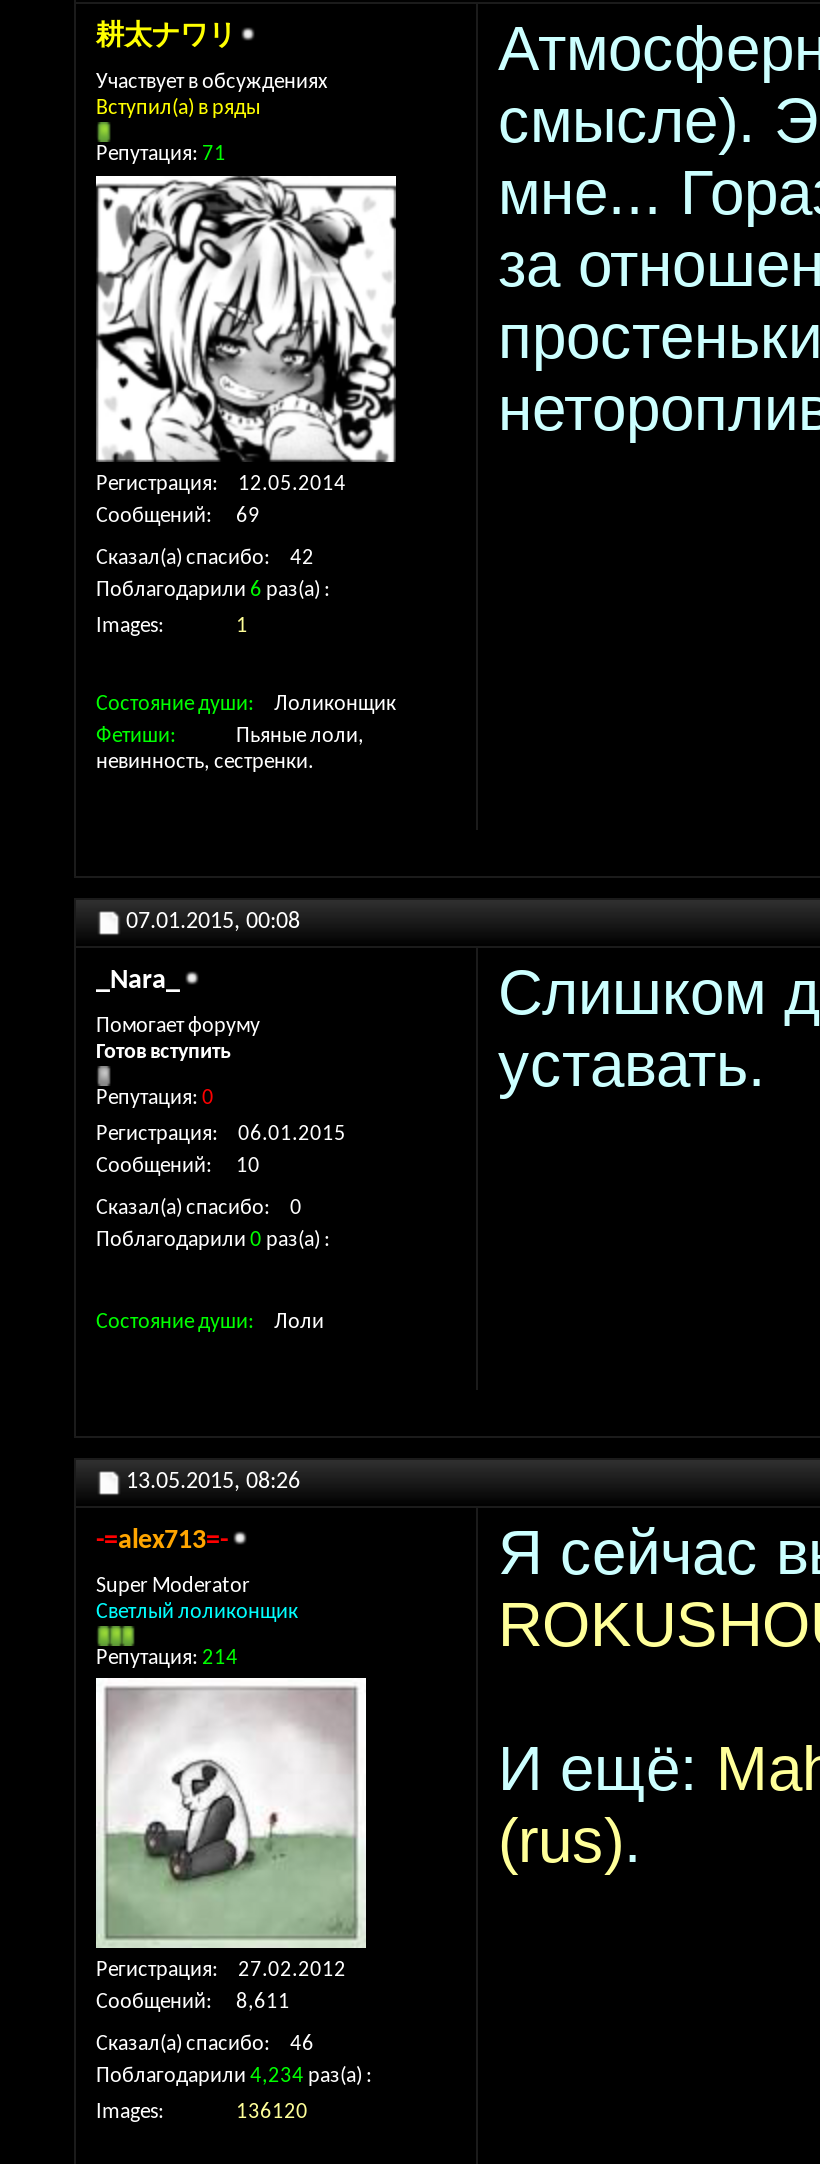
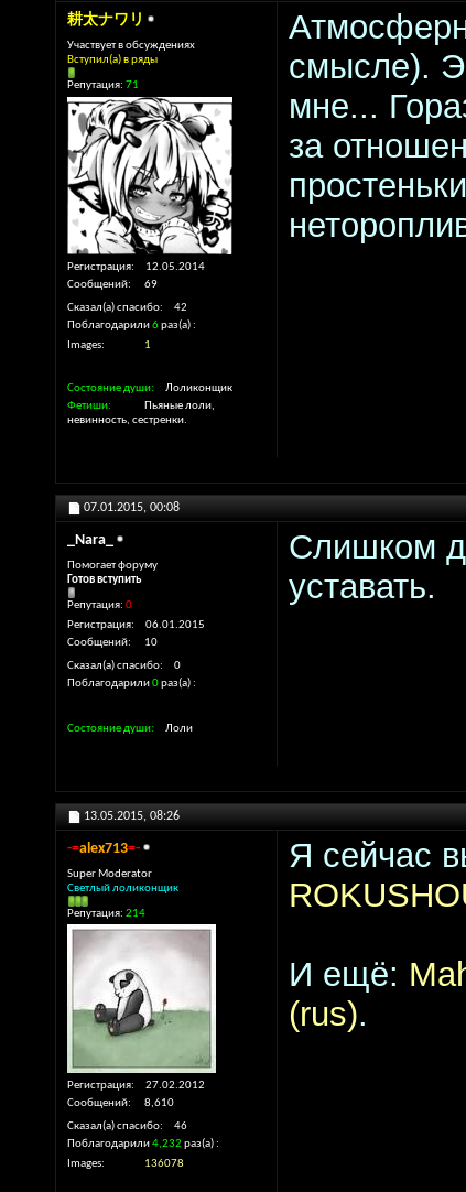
[96,1992,290,2014] Сообщений 8,611 -> [67,1097,174,1109] Сообщений 8,610
[96,2066,366,2088] Поблагодарили 4,234 раз(а) -> [67,1138,216,1150] Поблагодарили 4,232 раз(а)
[236,2102,308,2124] 136120 -> [144,1158,184,1170] 136078

